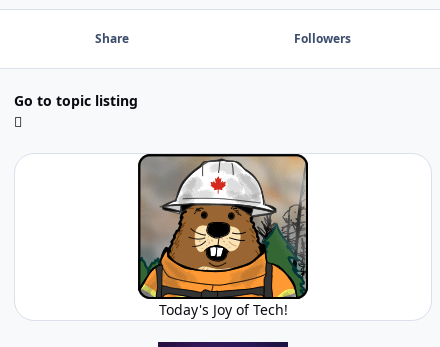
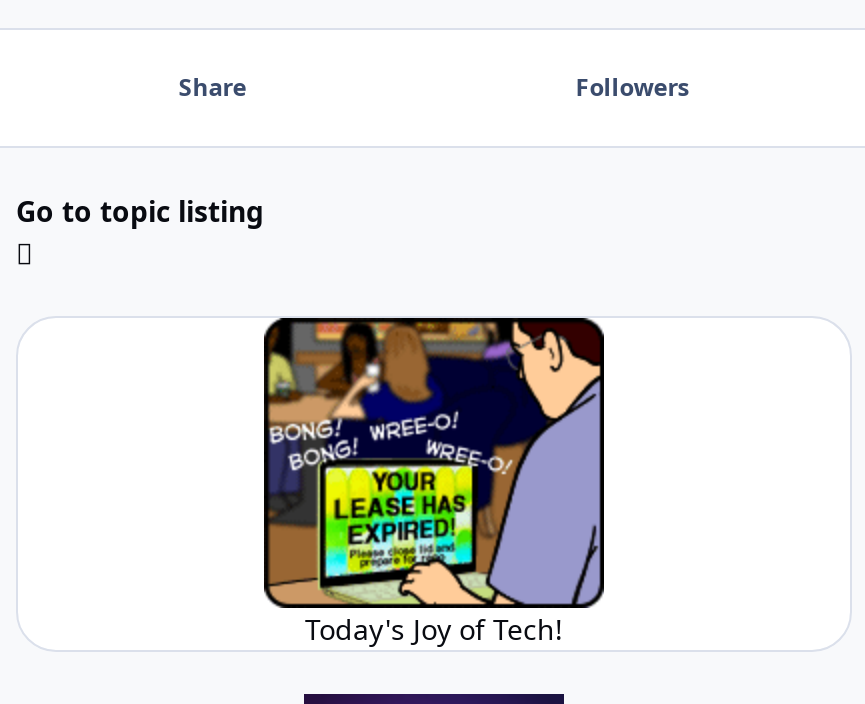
[139,155,307,298] [image] -> [266,320,602,604] [image]

